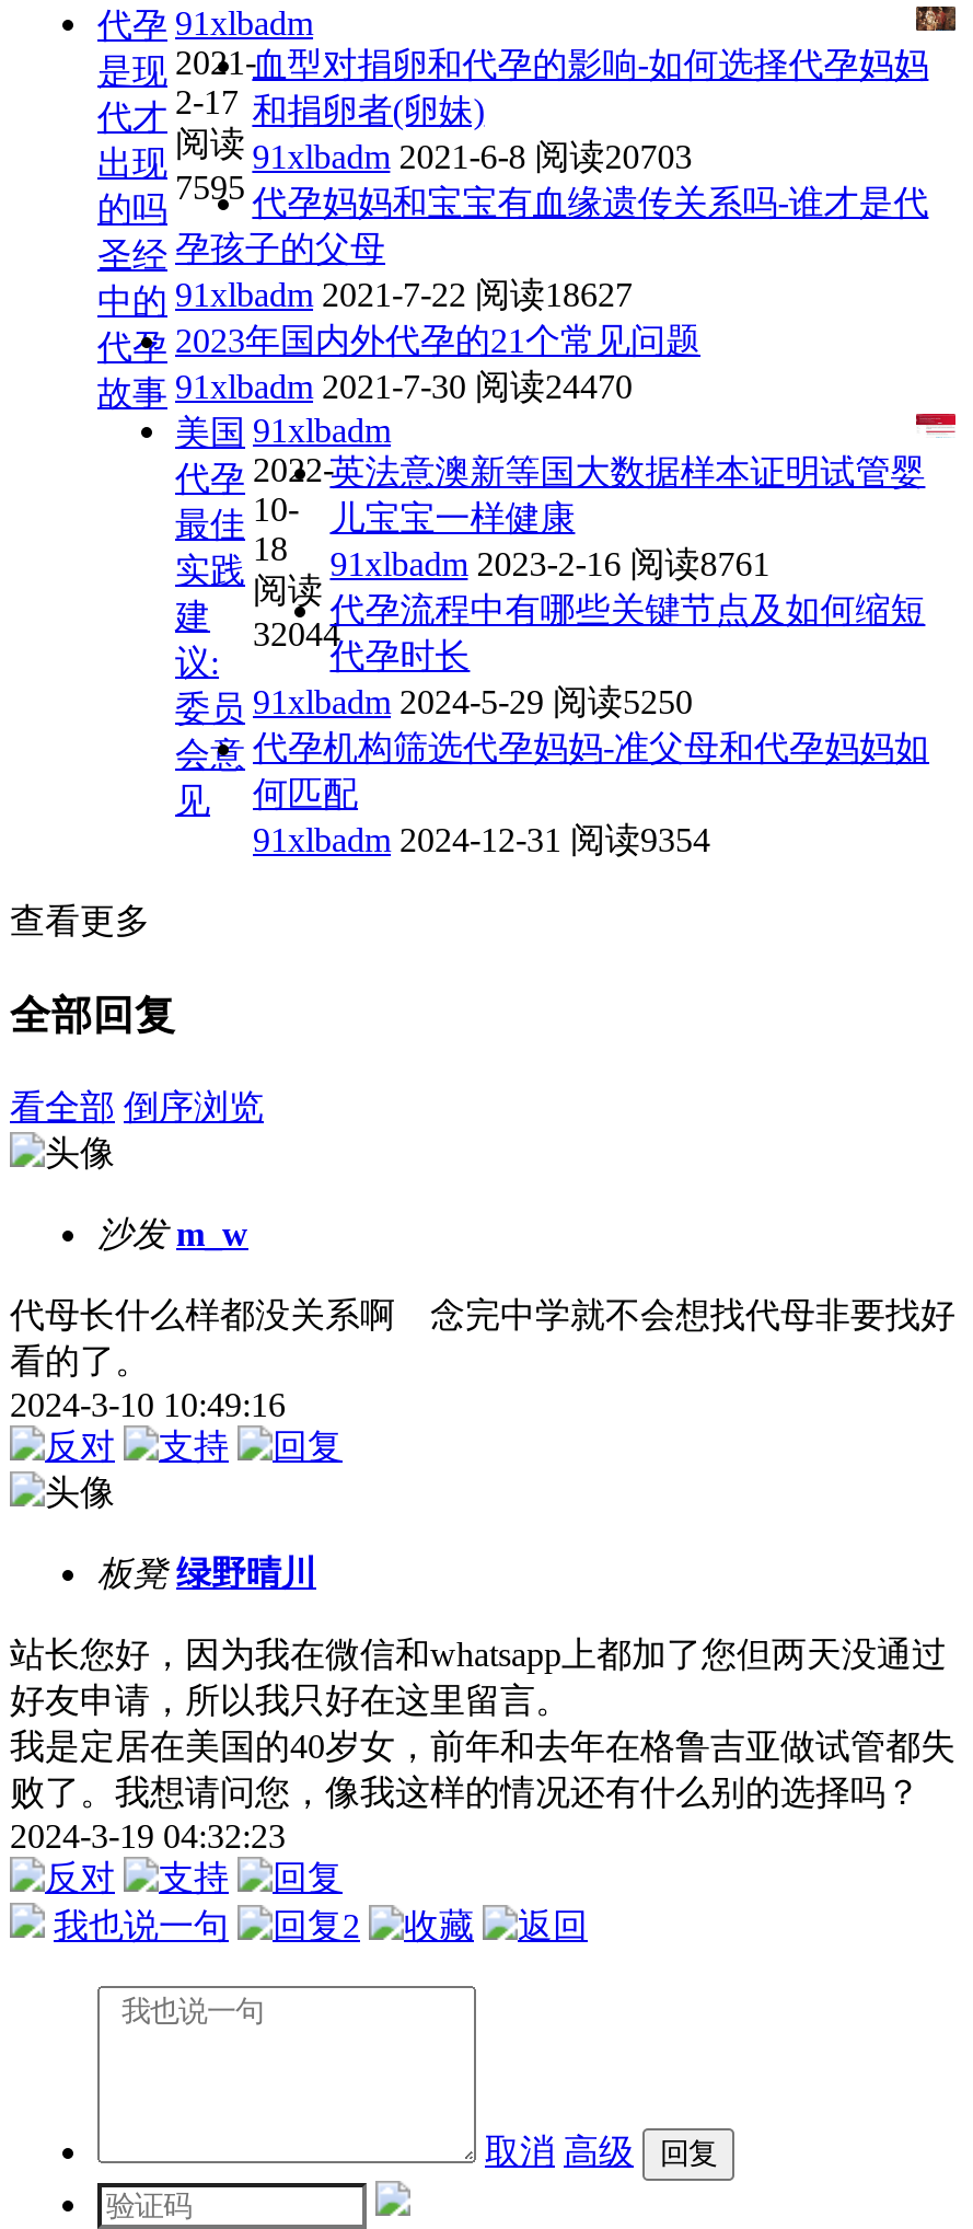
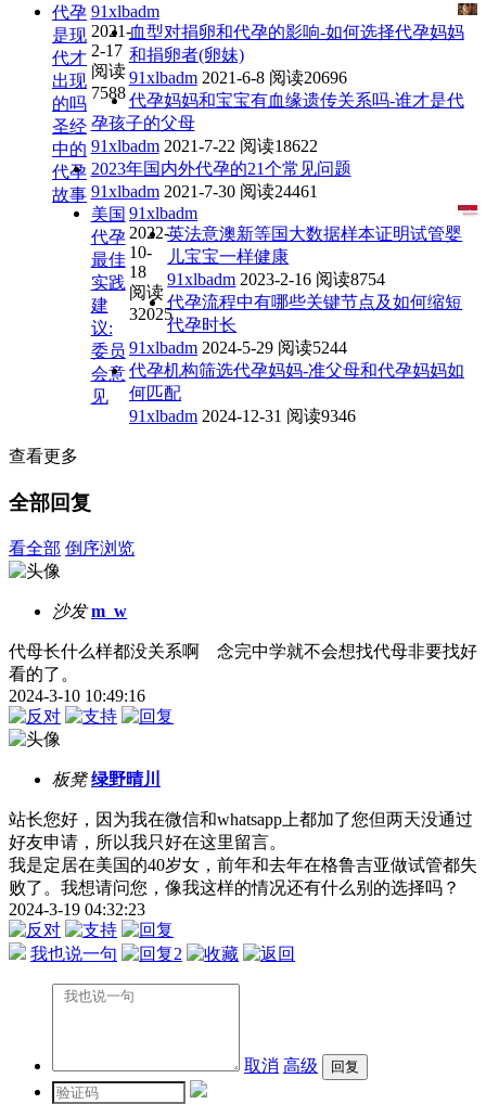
[175,125,692,176] 阅读 91xlbadm 2021-6-8 阅读20703 -> [91,62,347,87] 阅读 91xlbadm 2021-6-8 阅读20696
[175,169,929,222] 7595 代孕妈妈和宝宝有血缘遗传关系吗-谁才是代 -> [91,84,464,110] 7588 代孕妈妈和宝宝有血缘遗传关系吗-谁才是代
[97,276,633,320] 中的 91xlbadm 2021-7-22 阅读18627 -> [52,137,317,159] 中的 91xlbadm 2021-7-22 阅读18622
[97,368,633,412] 故事 91xlbadm 2021-7-30 阅读24470 -> [52,182,317,204] 故事 91xlbadm 2021-7-30 阅读24461
[253,530,770,583] 18 91xlbadm 2023-2-16 阅读8761 -> [129,263,385,289] 18 91xlbadm 2023-2-16 阅读8754
[175,598,340,653] 建 32044 -> [91,296,172,323] 建 32025
[175,684,693,727] 委员 91xlbadm 2024-5-29 阅读5250 -> [91,339,347,360] 委员 91xlbadm 2024-5-29 阅读5244
[253,822,710,859] 91xlbadm 2024-12-31 阅读9354 -> [129,407,356,425] 91xlbadm 2024-12-31 阅读9346

